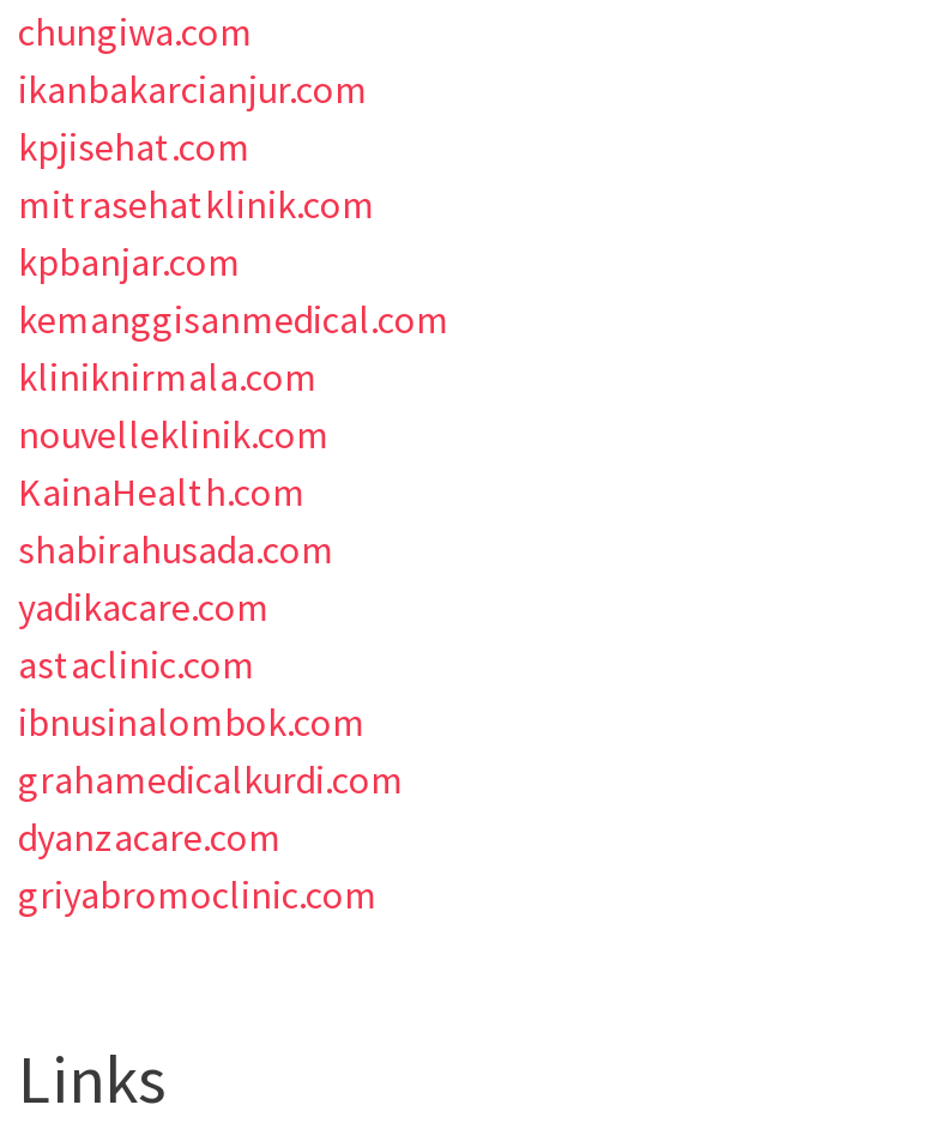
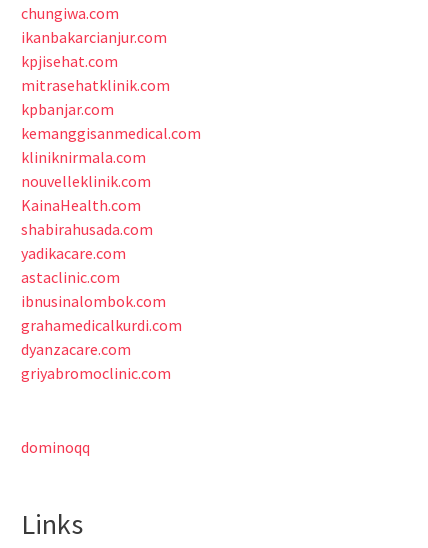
none -> [20,437,89,457] dominoqq

